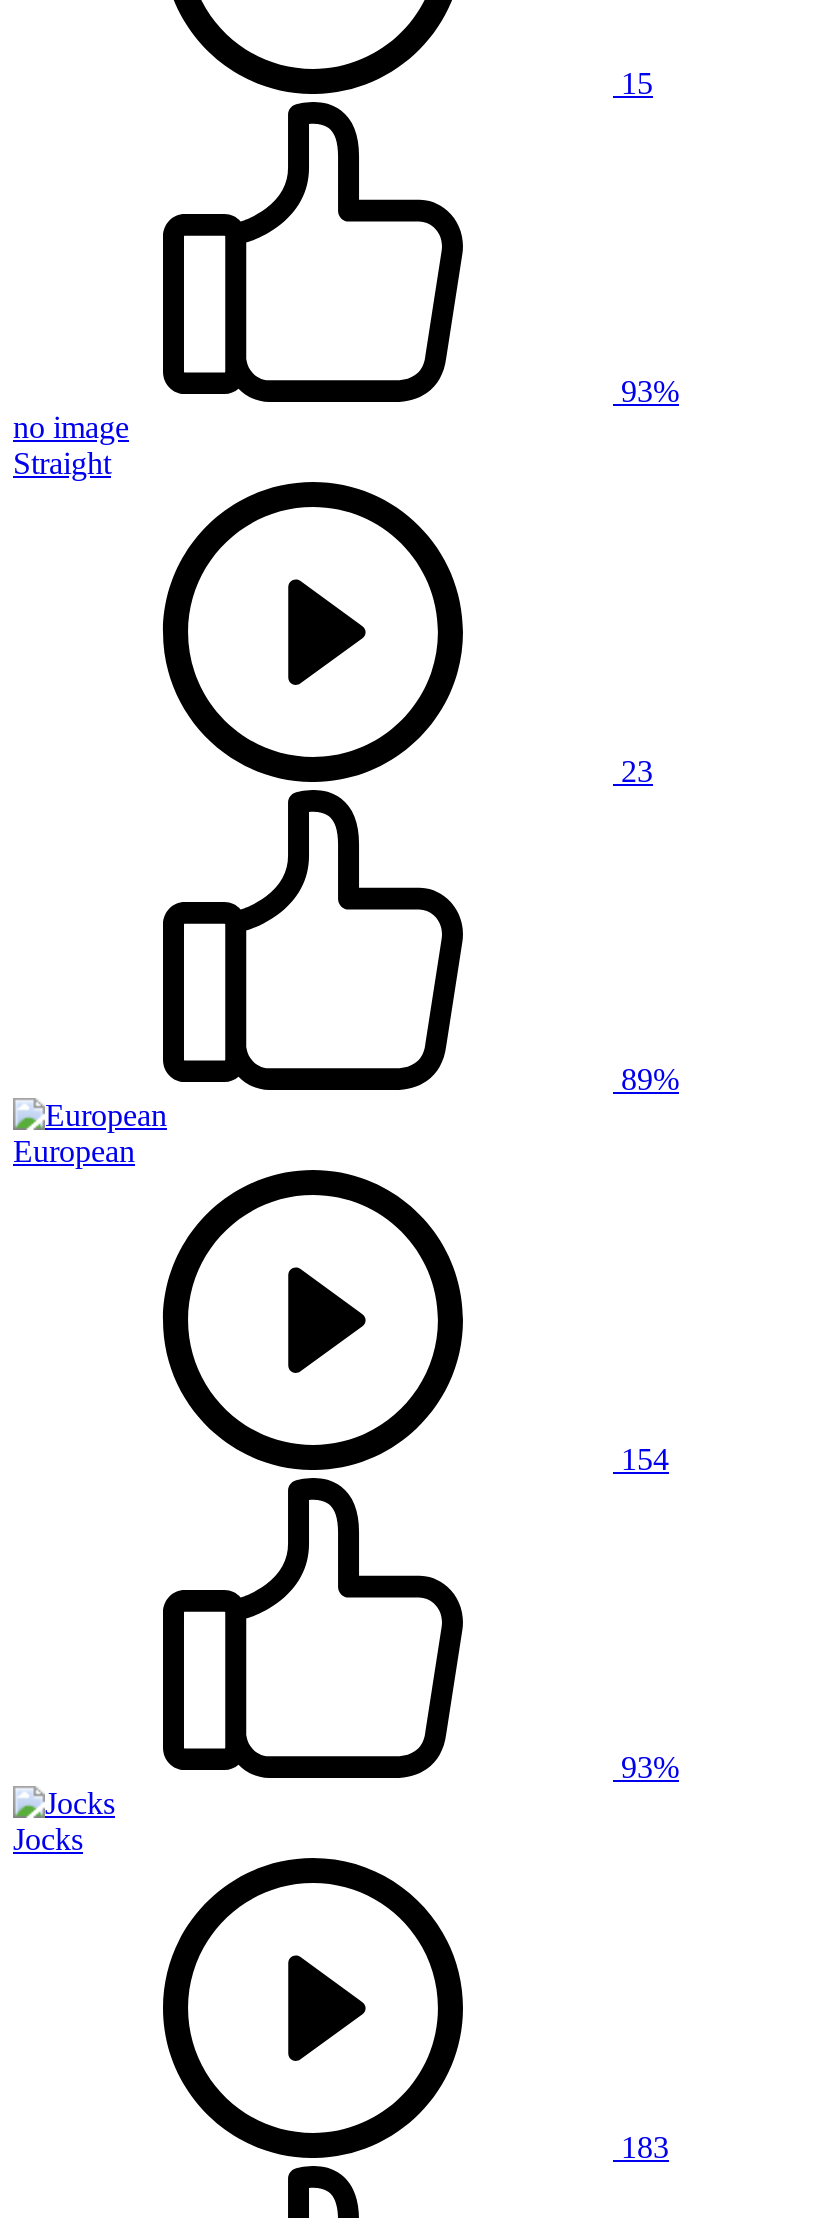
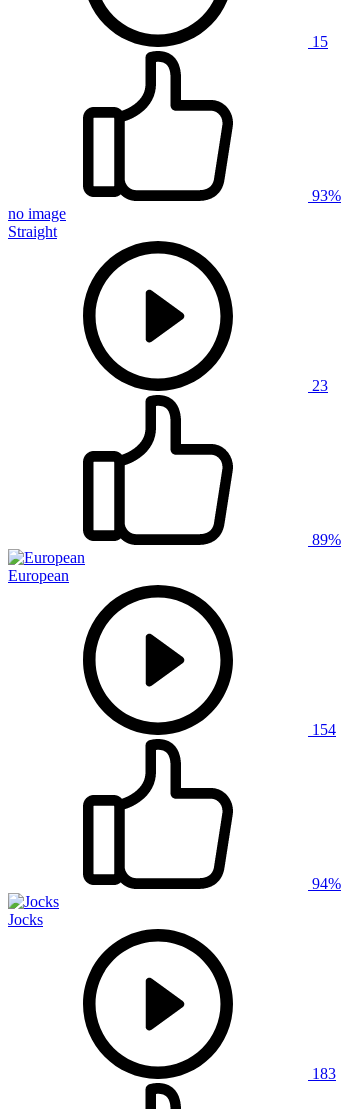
[613,1750,679,1784] 93% -> [308,875,341,892] 94%

